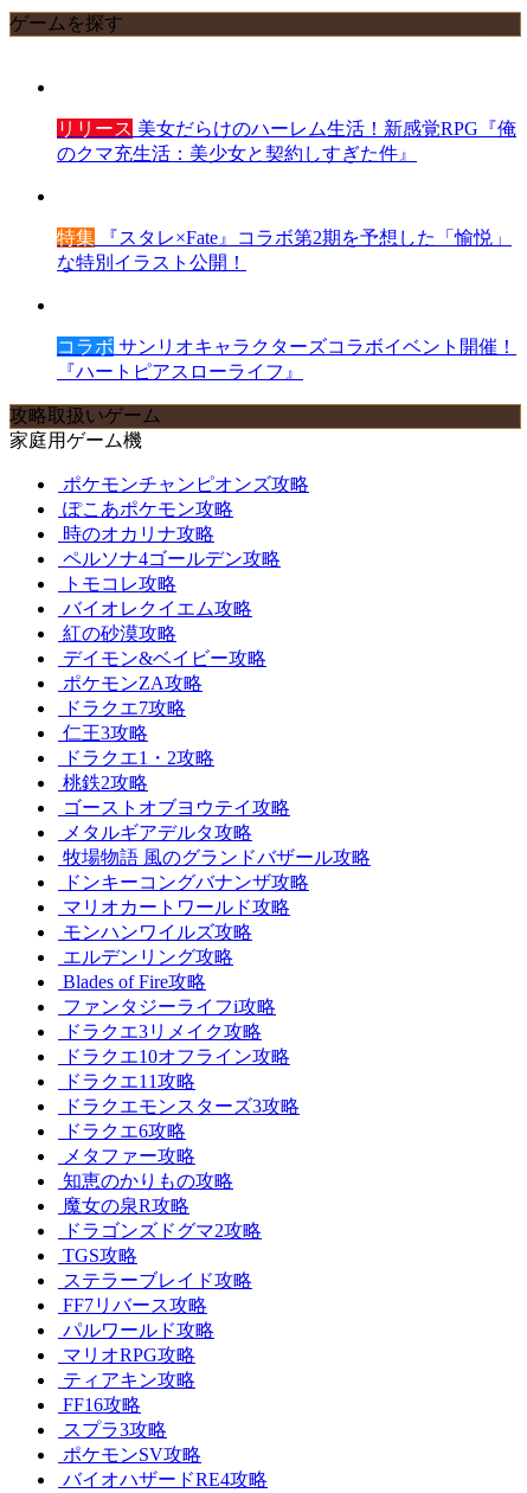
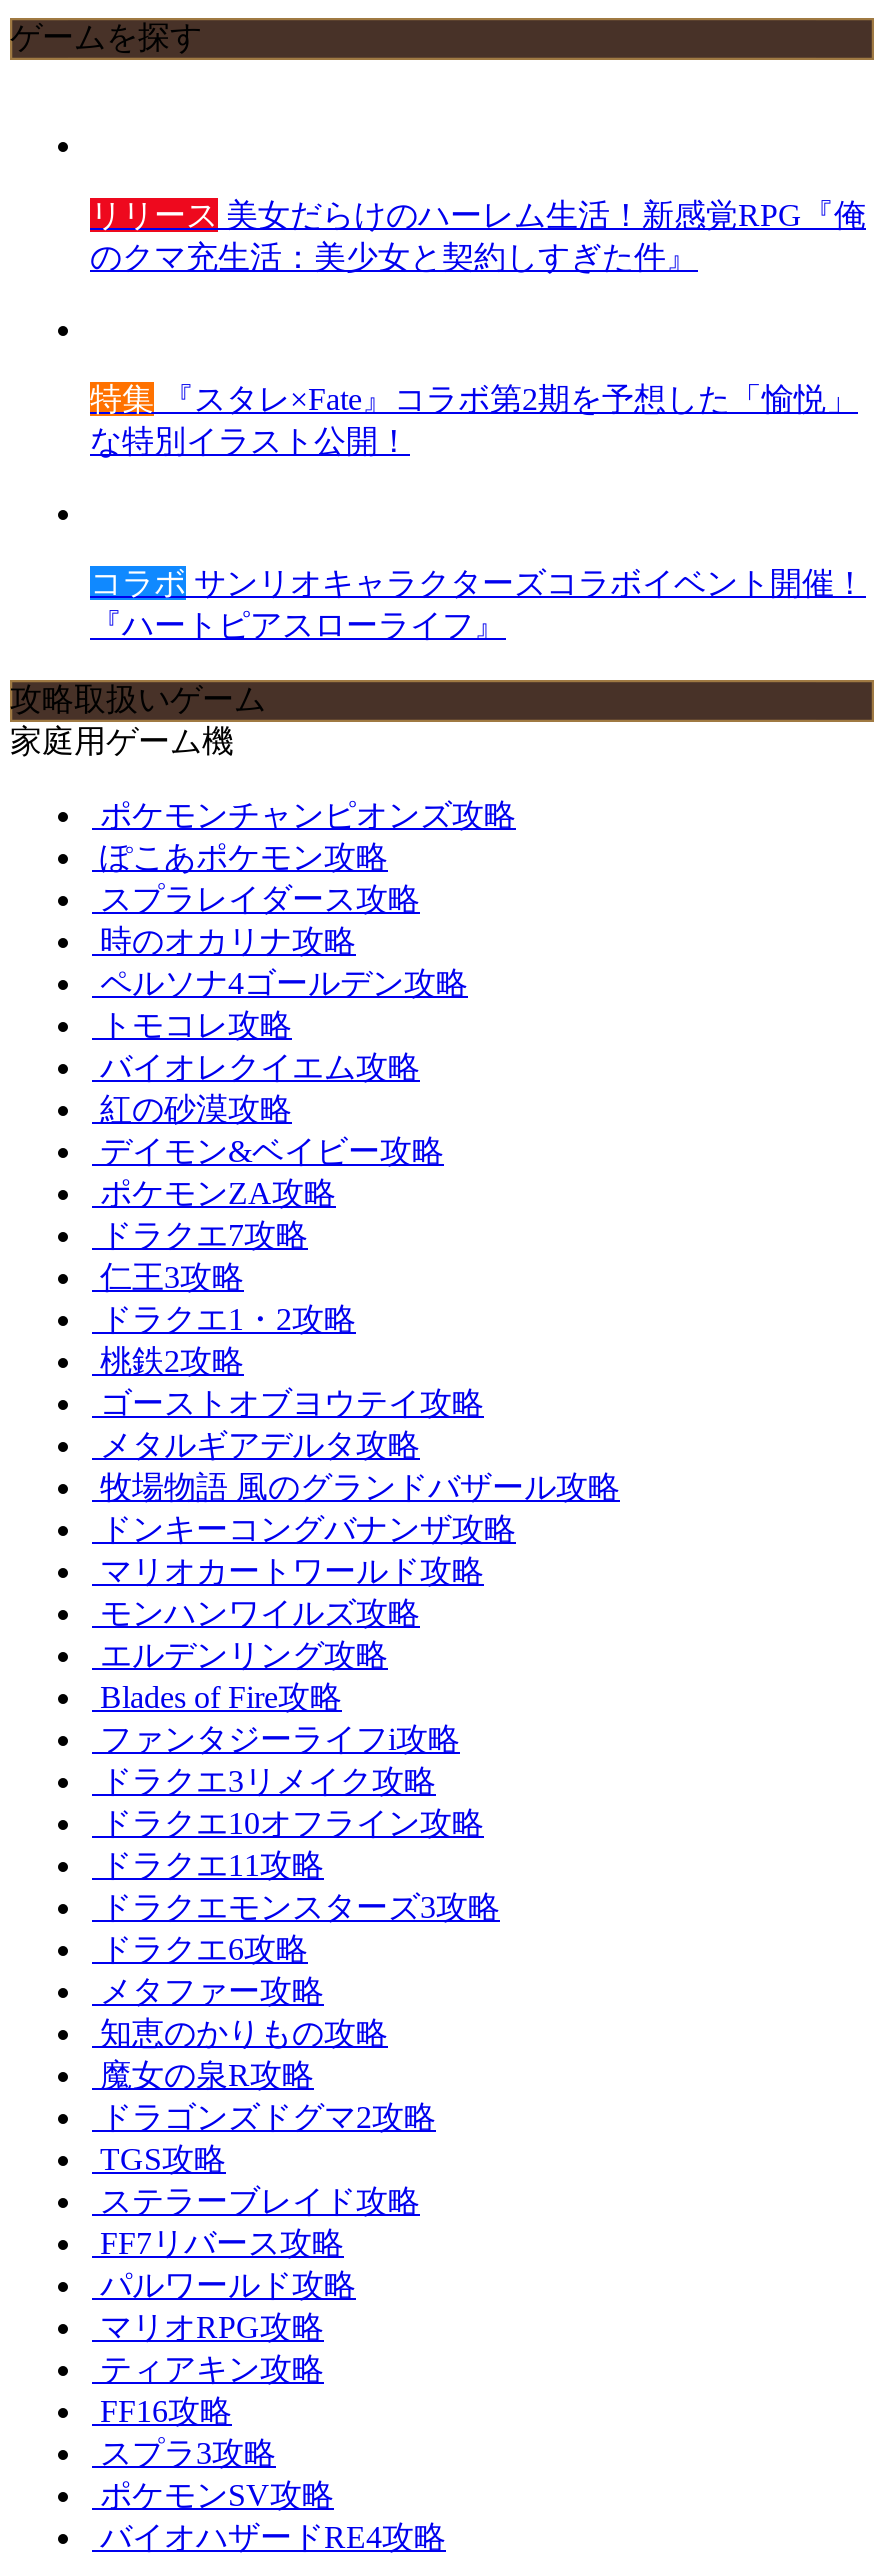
none -> [100,882,420,916] スプラレイダース攻略

